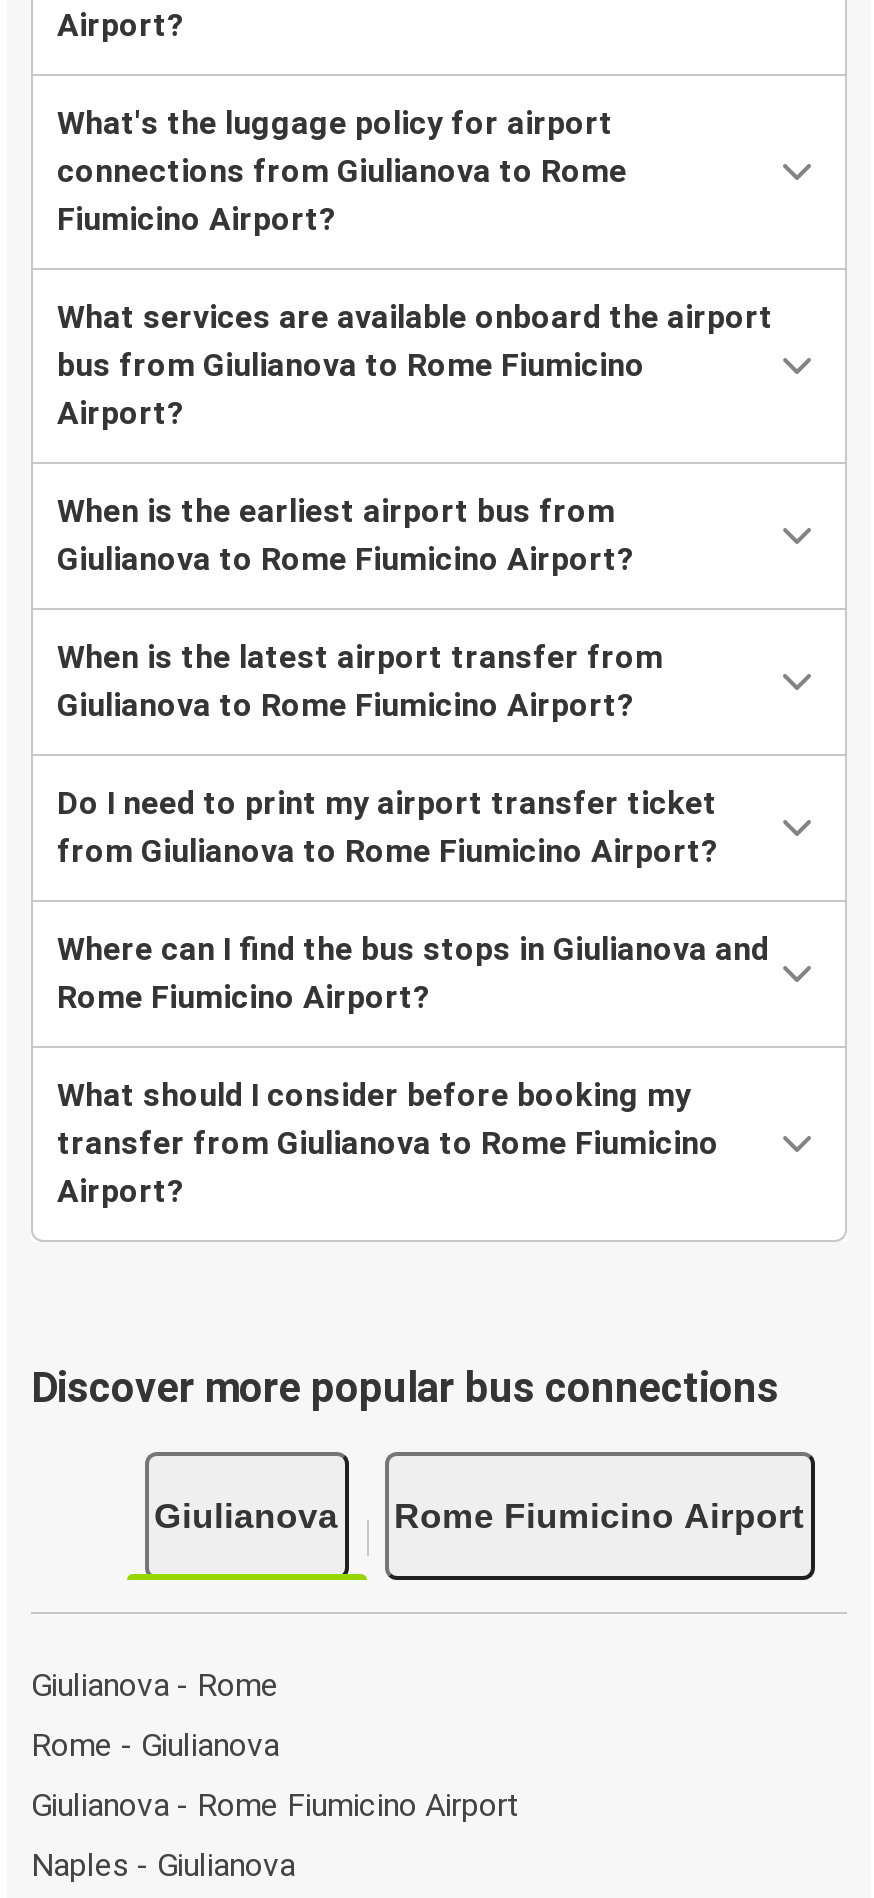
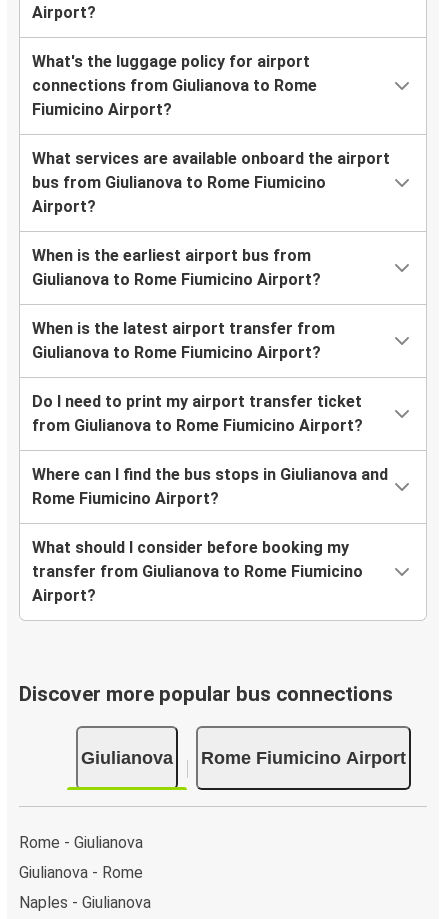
moved [31,1665,279,1703] -> [19,862,143,881]: Giulianova - Rome
[31,1785,521,1823] Giulianova - Rome Fiumicino Airport -> none

